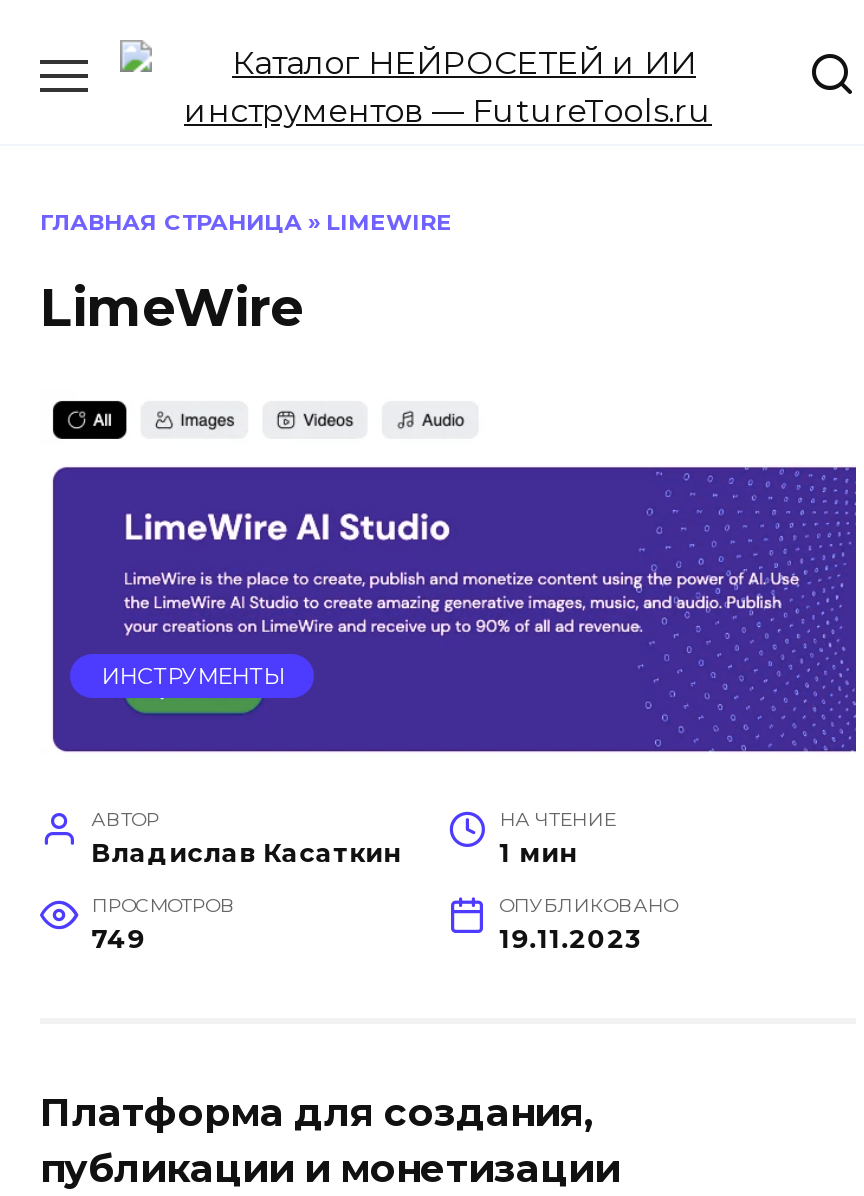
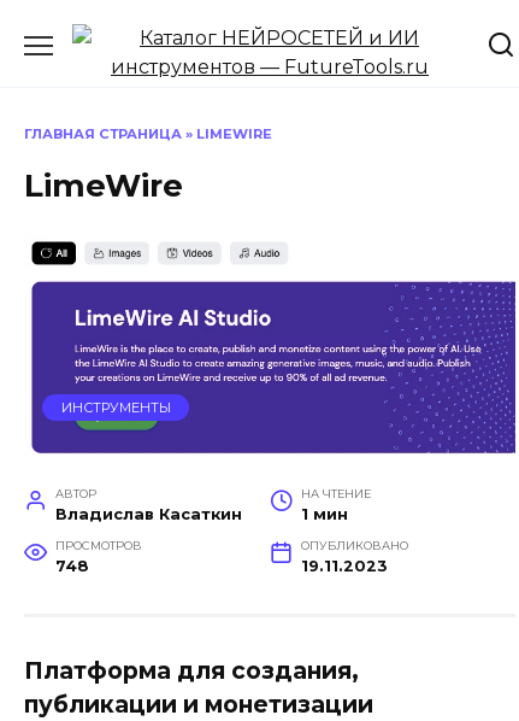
[91,923,145,953] 749 -> [55,557,89,575] 748

